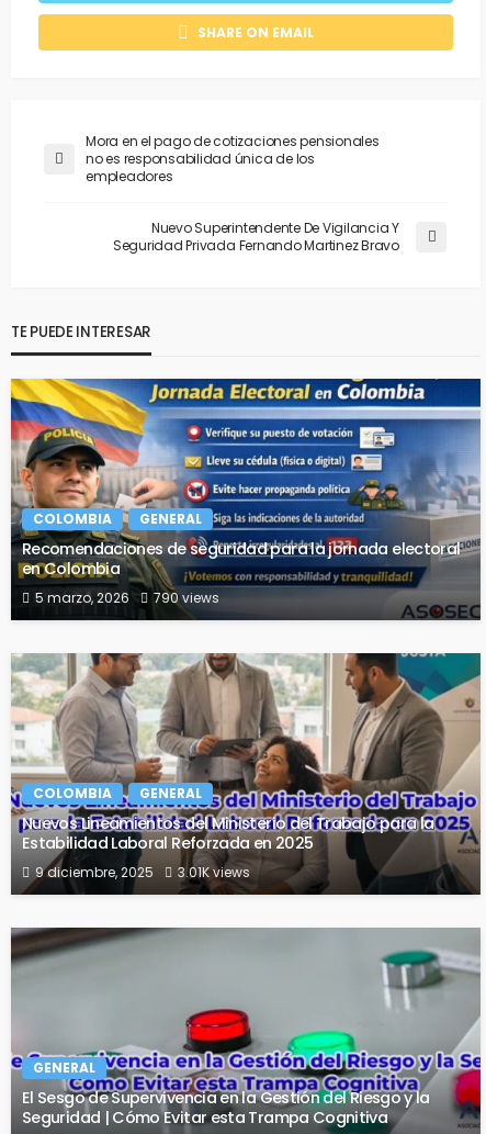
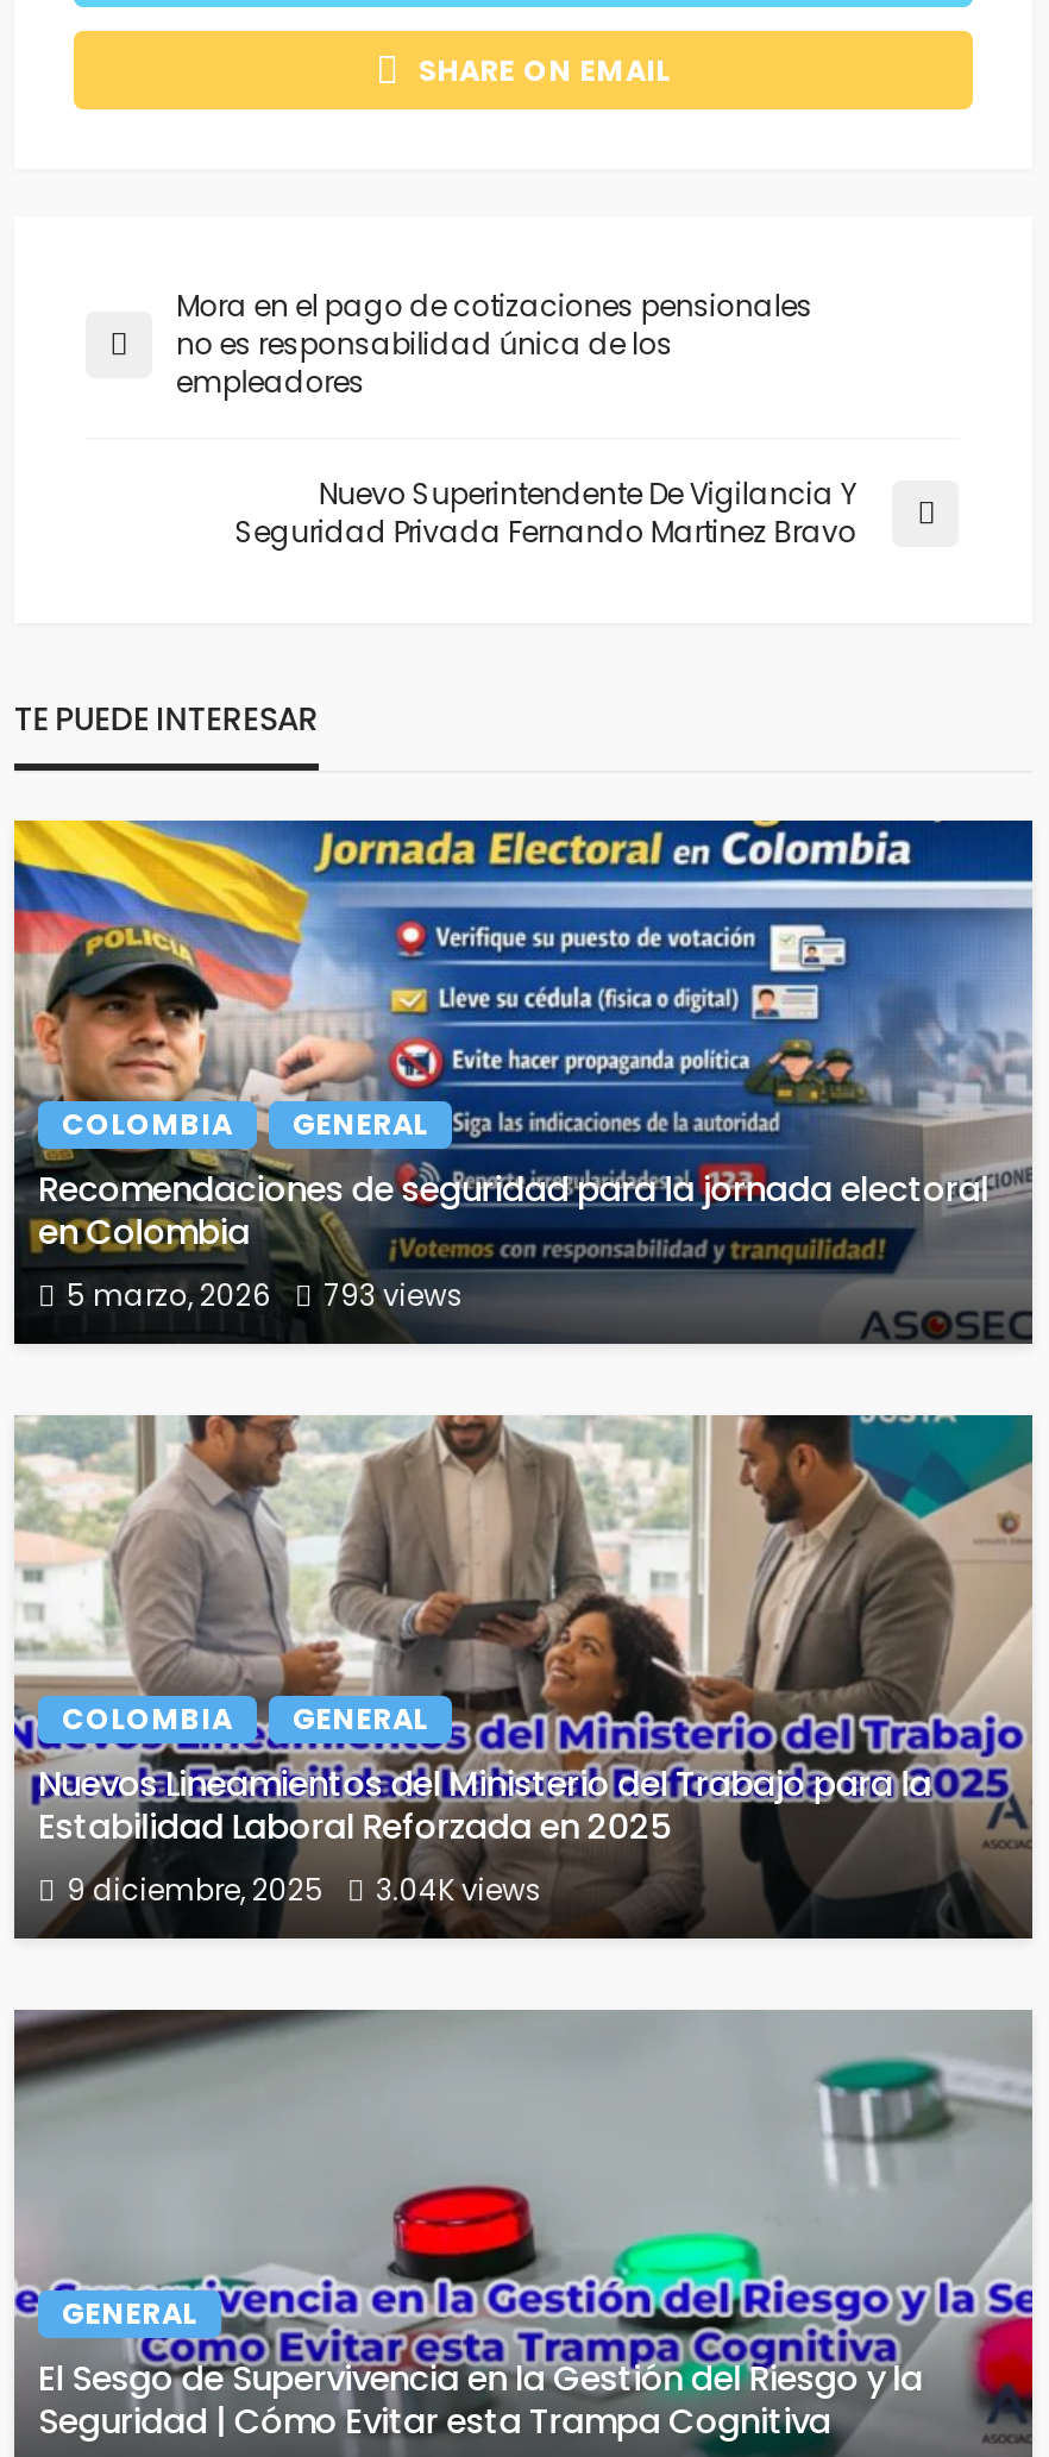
[35,588,219,607] 5 marzo, 2026 790 views -> [67,1274,464,1315] 5 marzo, 2026 793 views
[35,863,250,881] 9 diciembre, 2025 3.01K views -> [67,1869,542,1909] 9 diciembre, 2025 3.04K views

